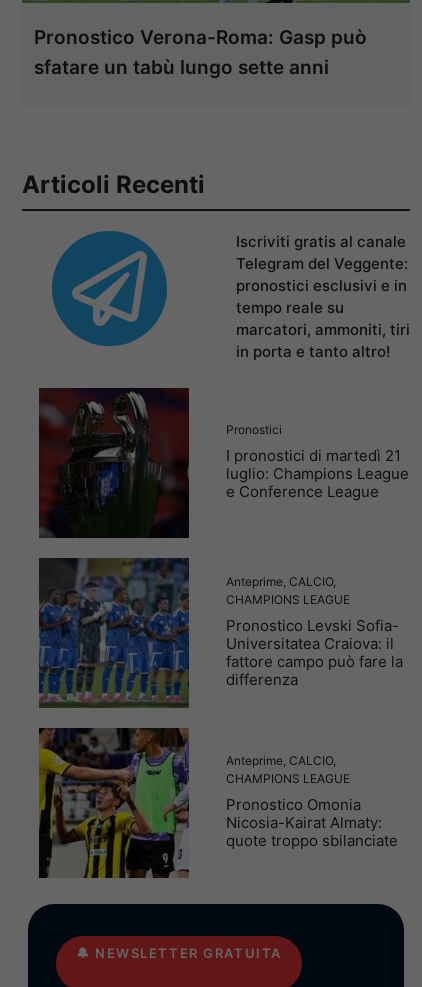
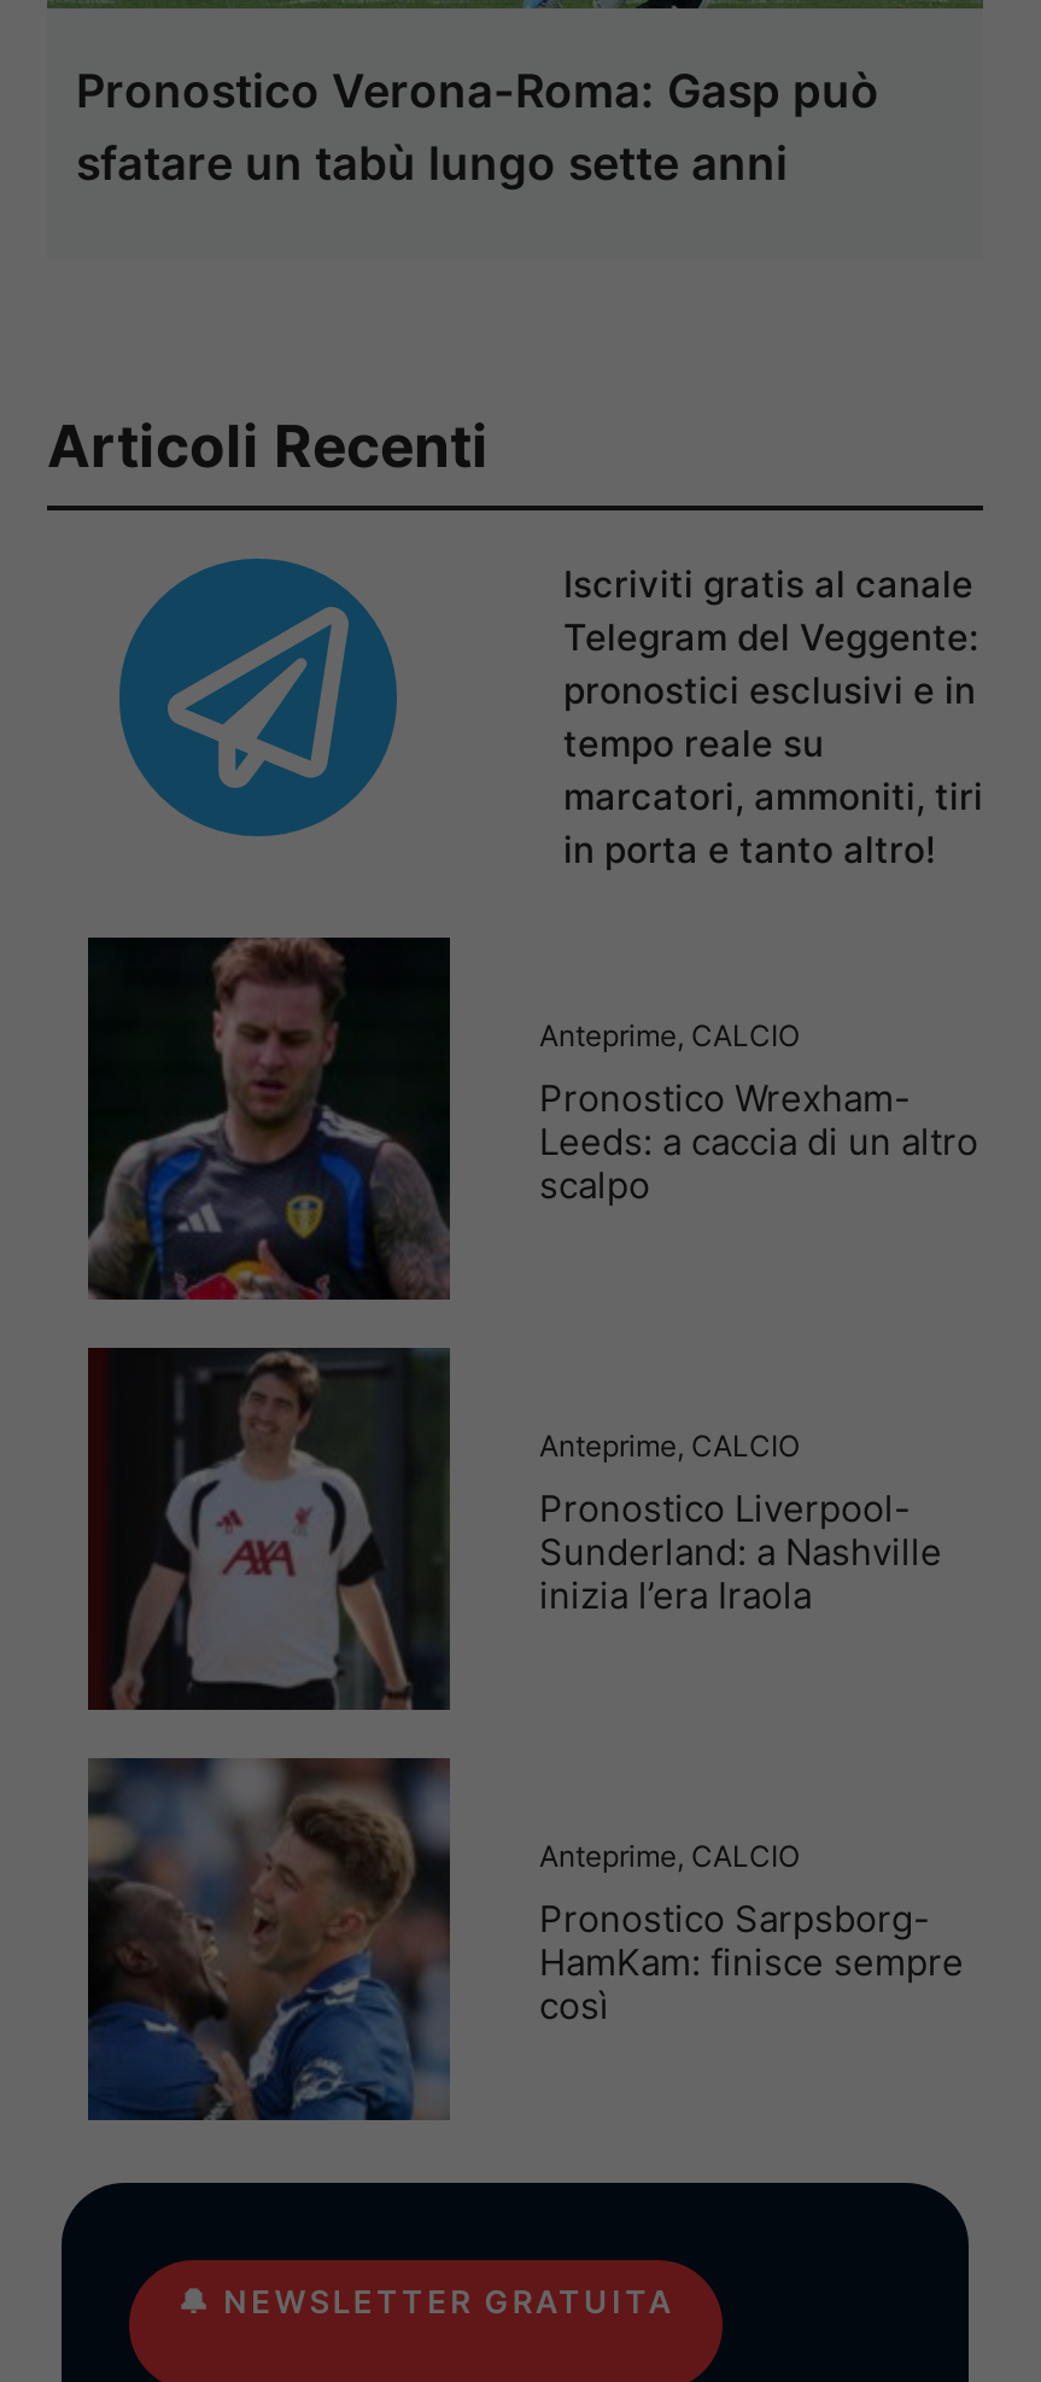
[38,387,282,539] [image] | Pronostici -> [86,936,800,1303] [image] | Anteprime, CALCIO
[226,446,409,501] I pronostici di martedì 21 | luglio: Champions League | e Conference League -> [539,1076,978,1209] Pronostico Wrexham- | Leeds: a caccia di un altro | scalpo
[38,557,350,708] [image] | Anteprime, CALCIO, | CHAMPIONS LEAGUE -> [86,1347,800,1711] [image] | Anteprime, CALCIO
[226,616,403,689] Pronostico Levski Sofia- | Universitatea Craiova: il | fattore campo può fare la | differenza -> [539,1486,942,1619] Pronostico Liverpool- | Sunderland: a Nashville | inizia l’era Iraola
[38,727,350,879] [image] | Anteprime, CALCIO, | CHAMPIONS LEAGUE -> [86,1757,800,2124] [image] | Anteprime, CALCIO
[226,795,398,850] Pronostico Omonia | Nicosia-Kairat Almaty: | quote troppo sbilanciate -> [539,1896,964,2029] Pronostico Sarpsborg- | HamKam: finisce sempre | così

